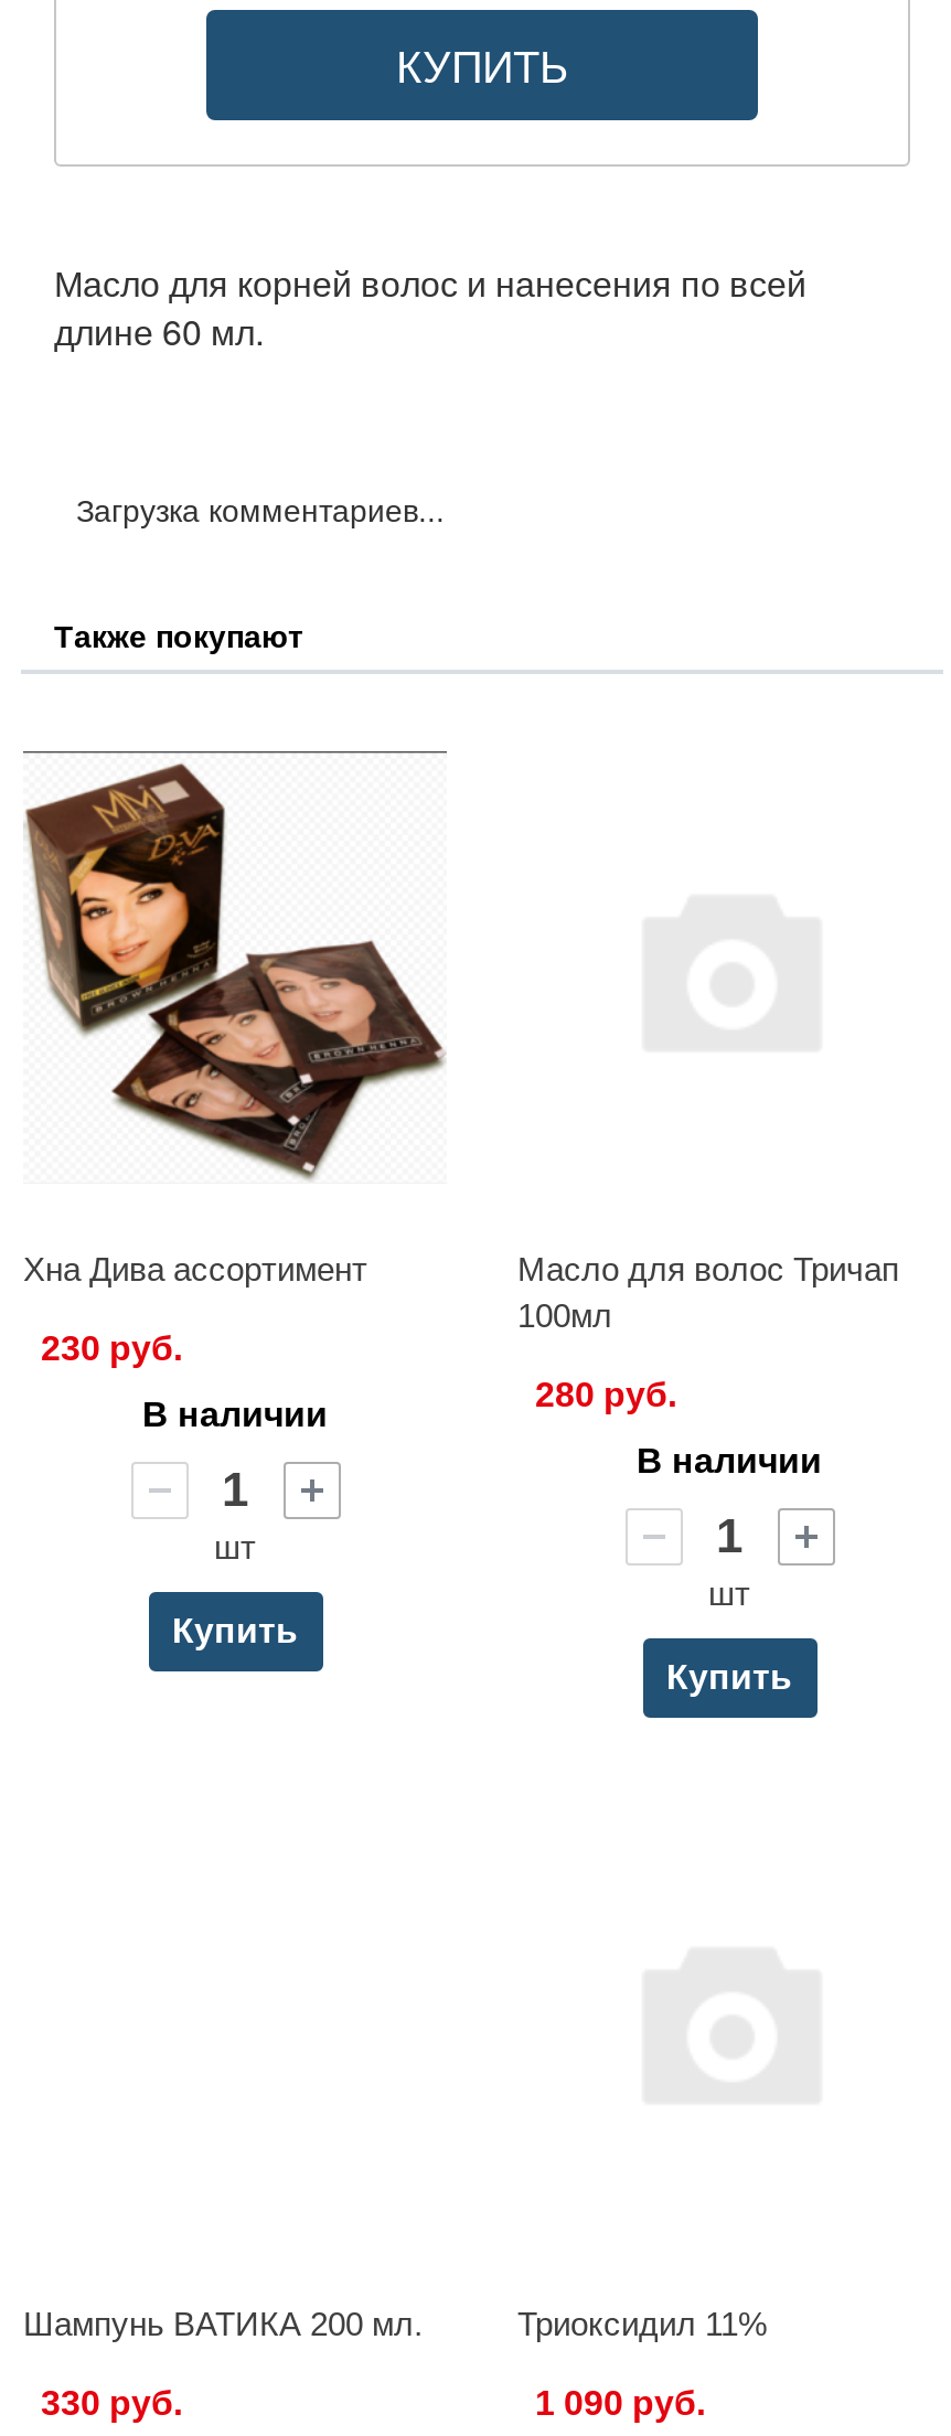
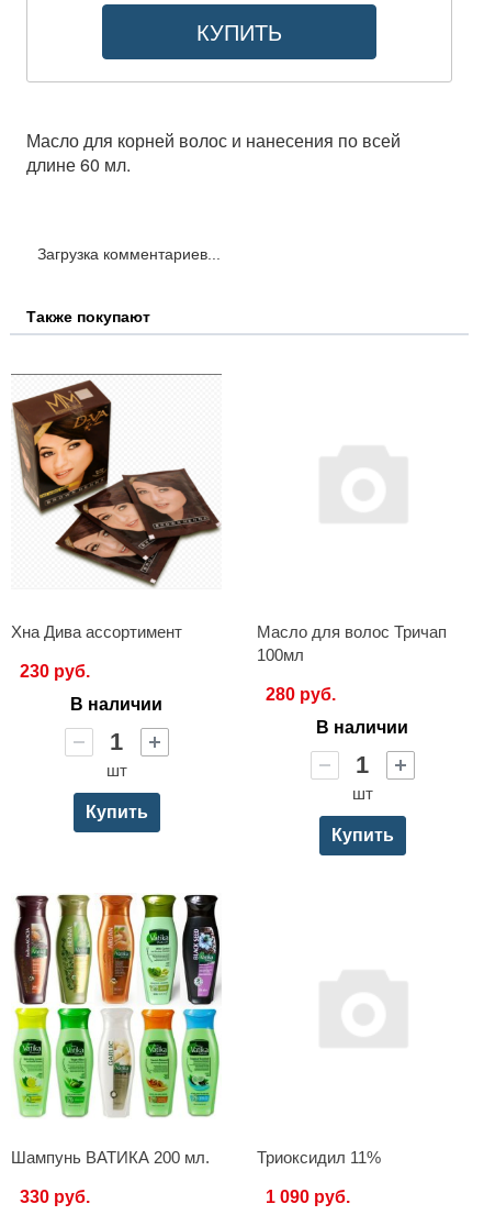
none -> [13,893,222,1118] [image]

